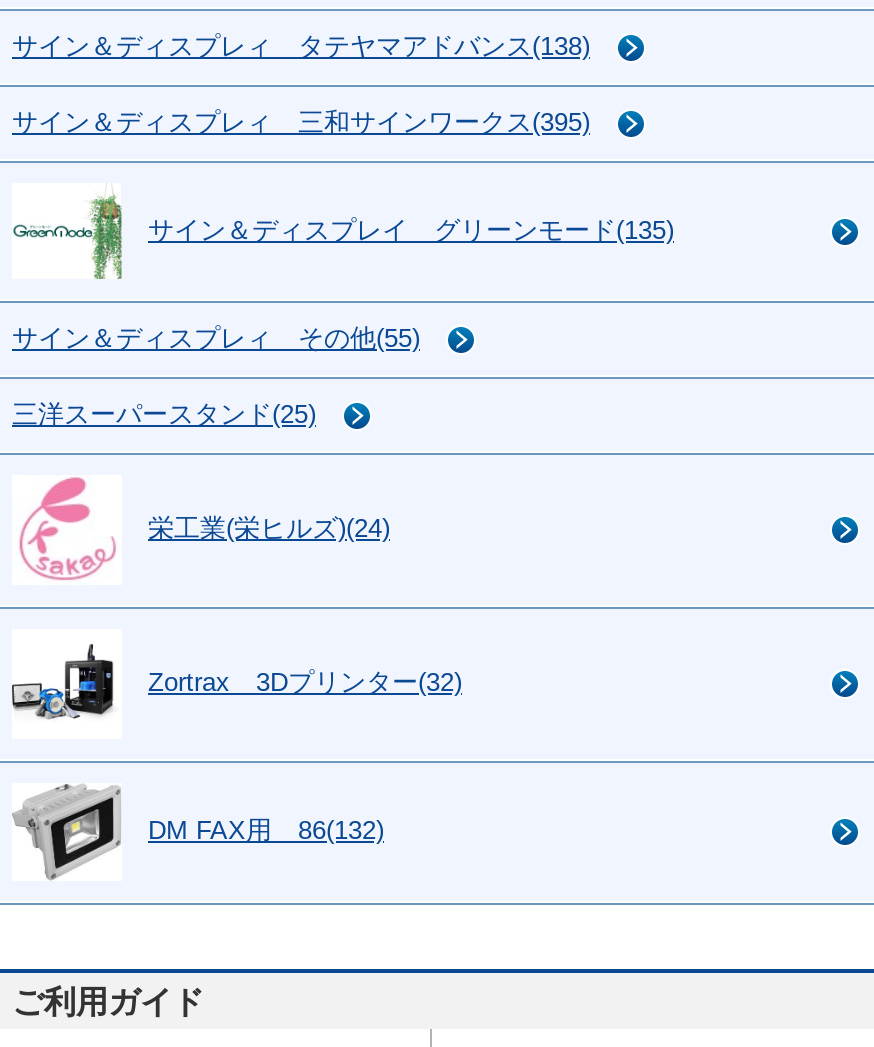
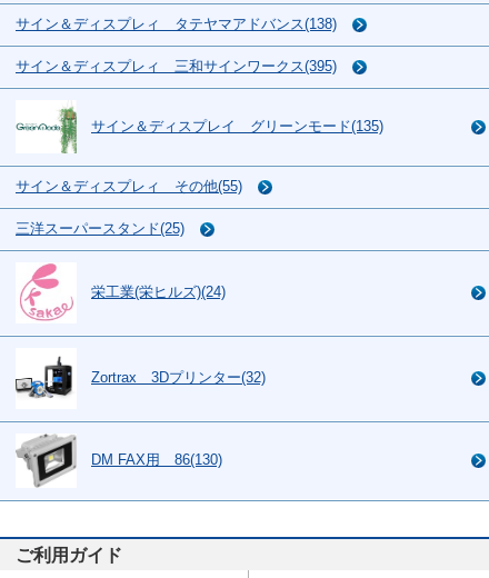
[148,815,384,845] DM FAX用 86(132) -> [91,451,222,468] DM FAX用 86(130)

